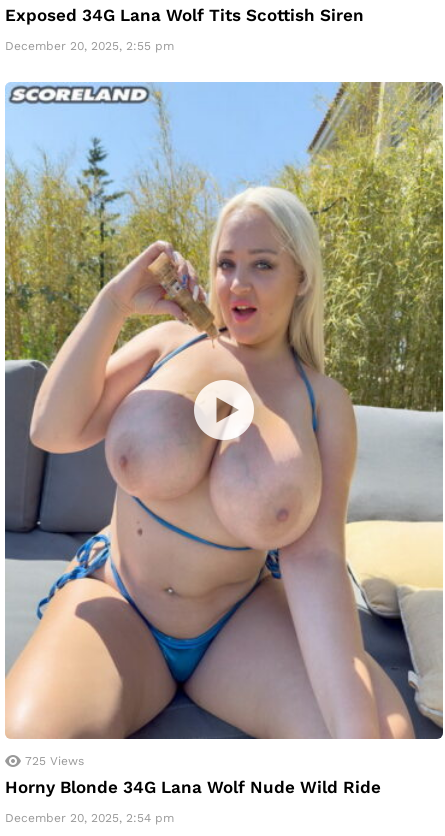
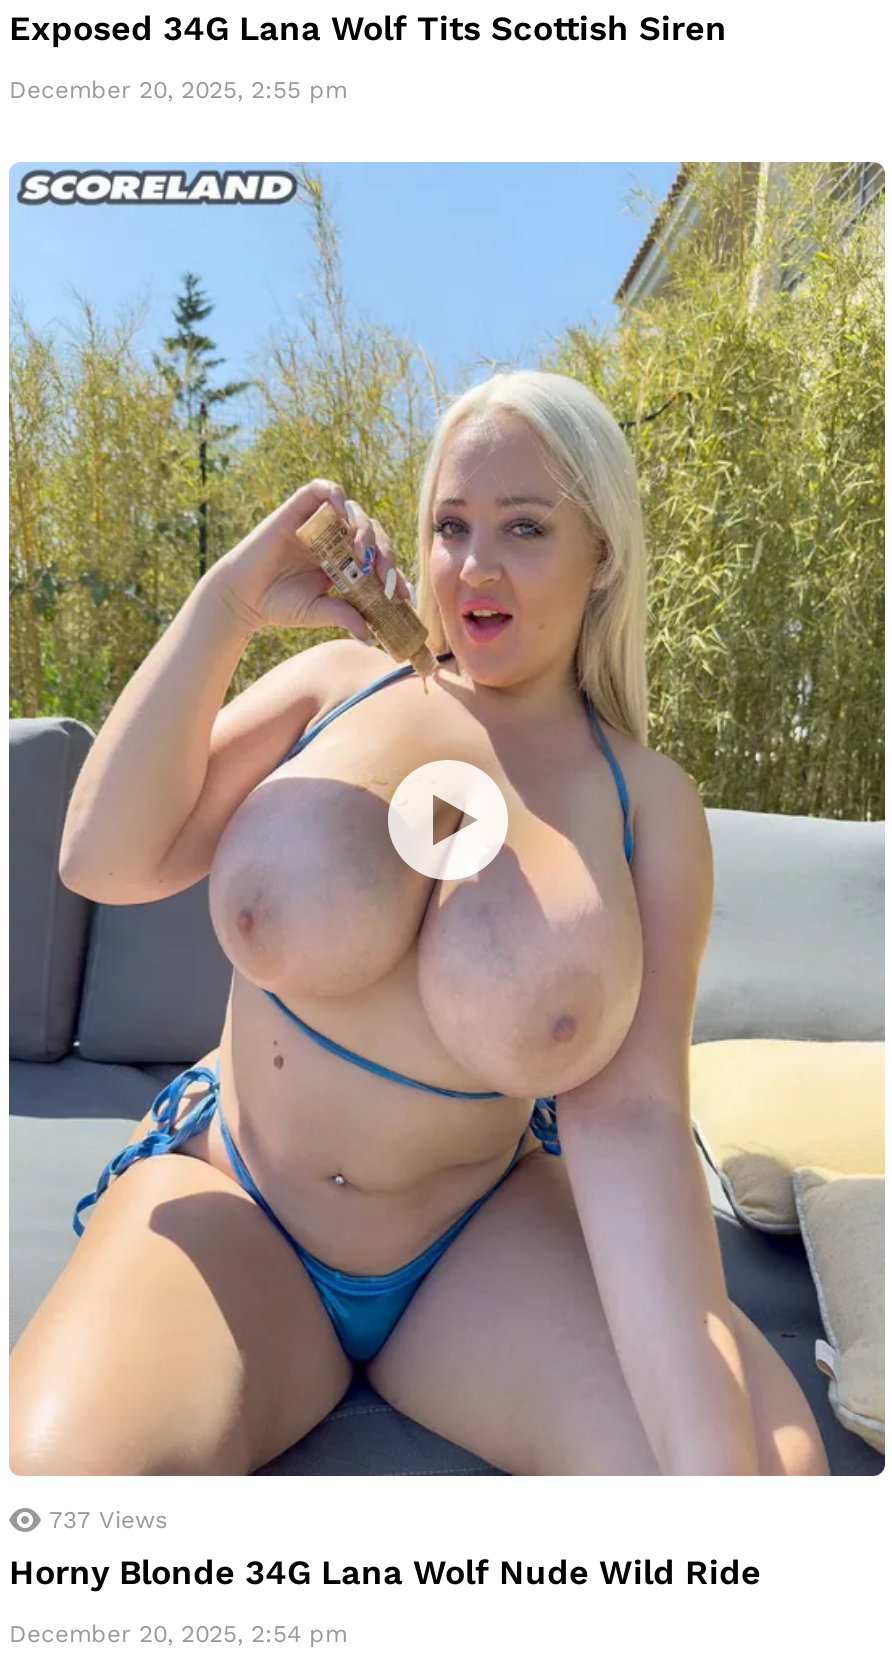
[25,754,84,768] 725 Views -> [49,1507,167,1535] 737 Views

